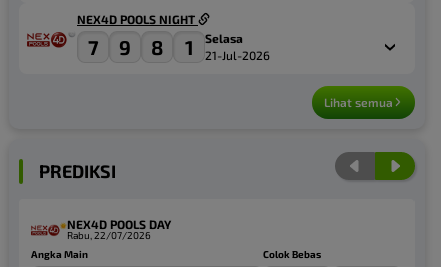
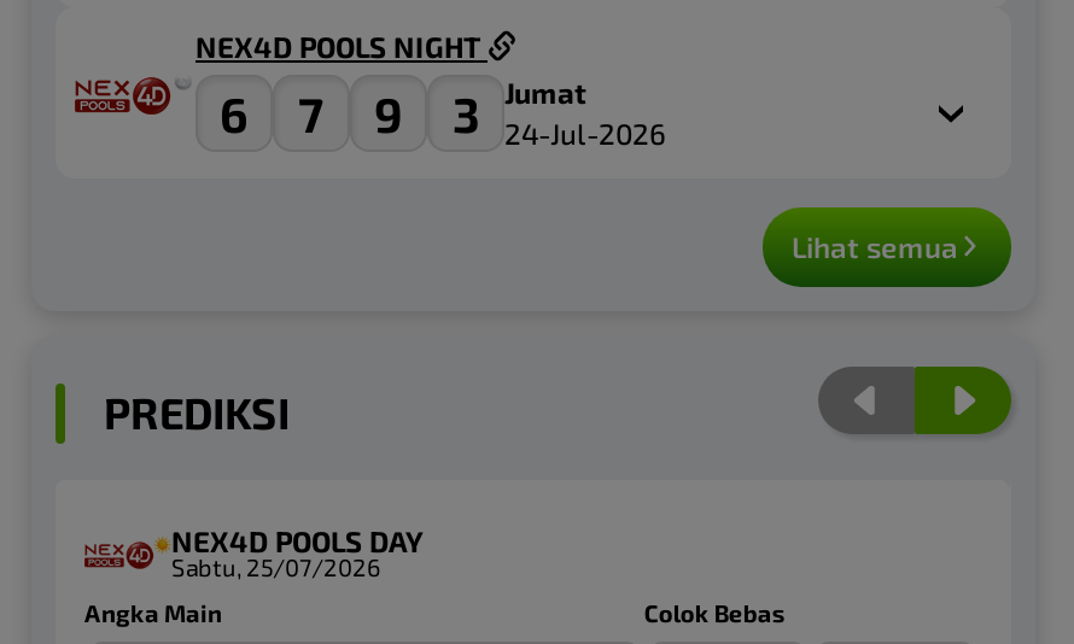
[151,31,270,62] 8 | 1 | Selasa | 21-Jul-2026 -> [453,75,666,150] 3 | Jumat | 24-Jul-2026
none -> [220,84,249,142] 6
[67,229,151,241] Rabu, 22/07/2026 -> [171,552,381,581] Sabtu, 25/07/2026

